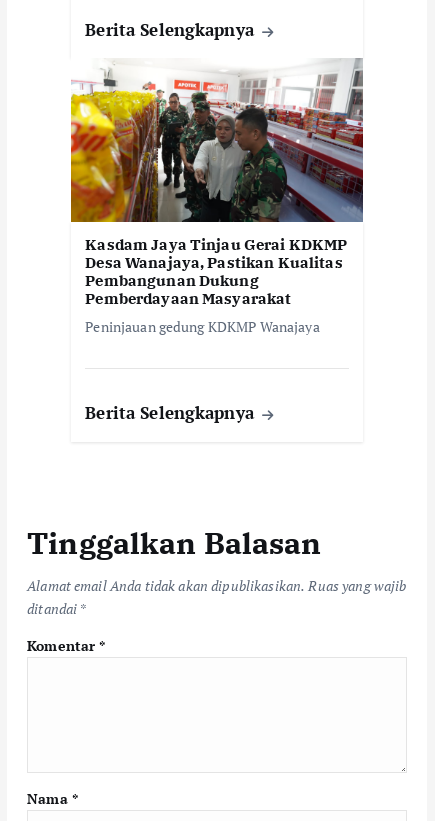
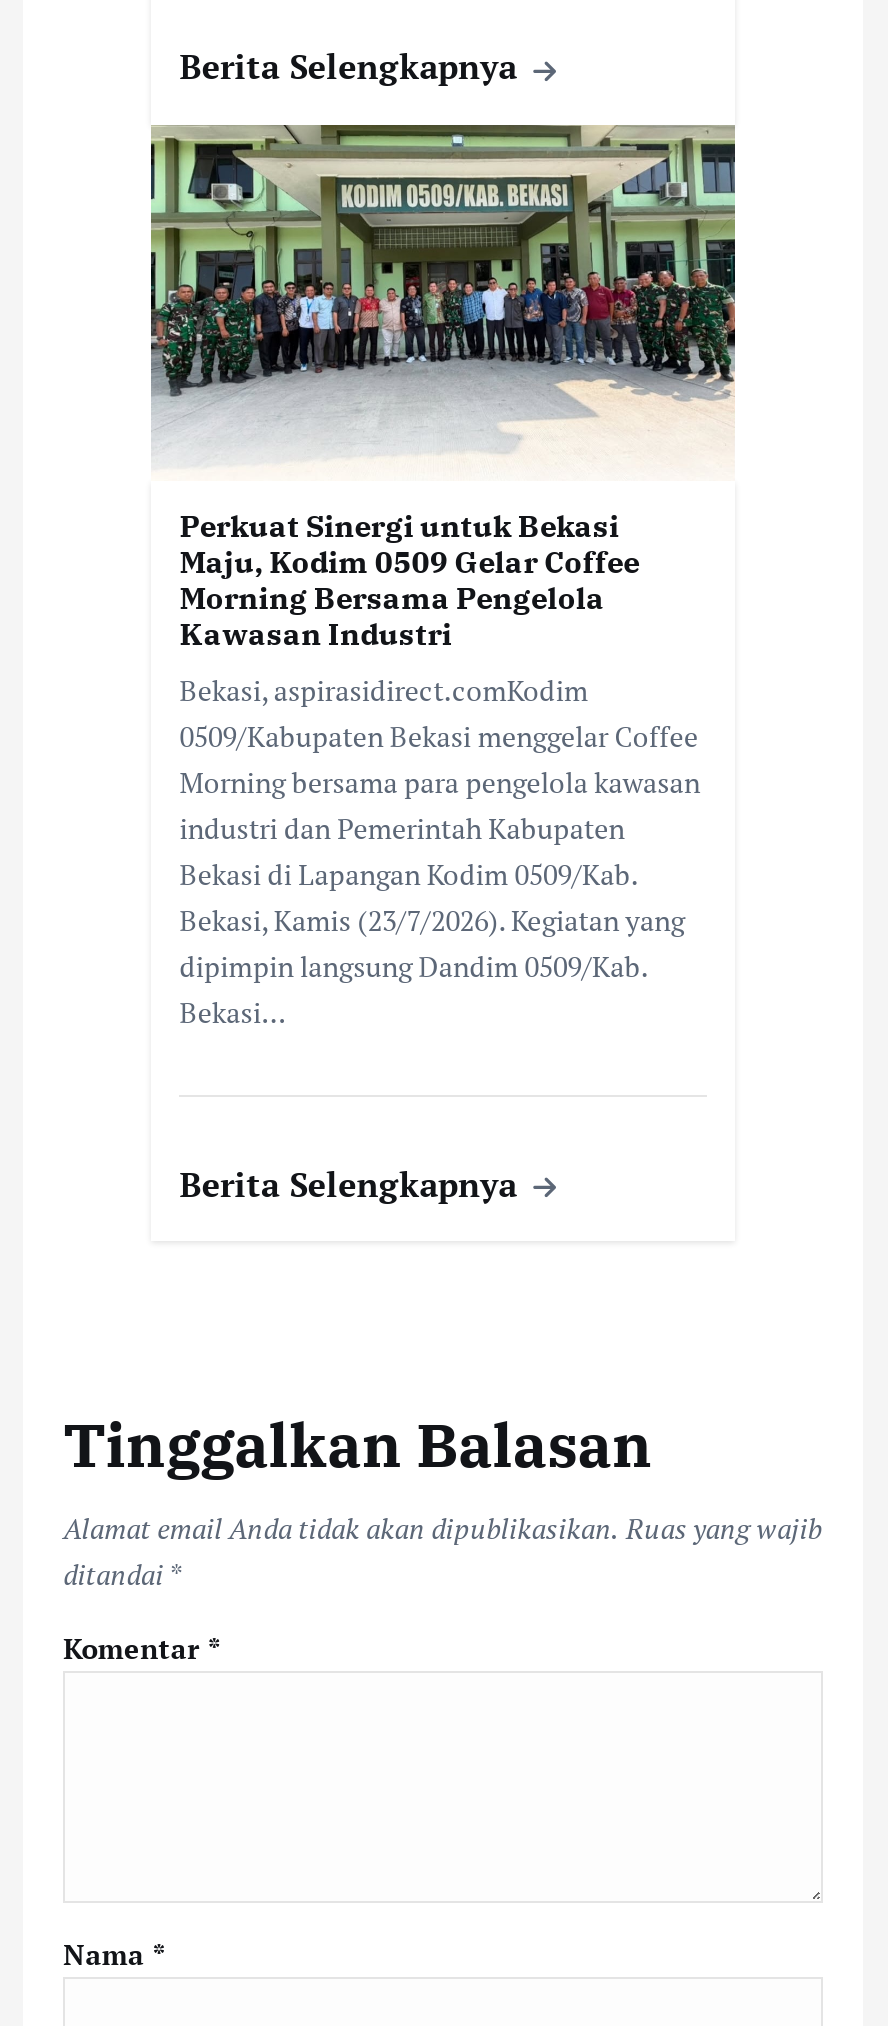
[85,60,364,308] [image] | Kasdam Jaya Tinjau Gerai KDKMP | Desa Wanajaya, Pastikan Kualitas | Pembangunan Dukung | Pemberdayaan Masyarakat -> [149,123,737,652] [image] | Perkuat Sinergi untuk Bekasi | Maju, Kodim 0509 Gelar Coffee | Morning Bersama Pengelola | Kawasan Industri
[85,317,320,336] Peninjauan gedung KDKMP Wanajaya -> [179,670,700,1030] Bekasi, aspirasidirect.comKodim | 0509/Kabupaten Bekasi menggelar Coffee | Morning bersama para pengelola kawasan | industri dan Pemerintah Kabupaten | Bekasi di Lapangan Kodim 0509/Kab. | Bekasi, Kamis (23/7/2026). Kegiatan yang | dipimpin langsung Dandim 0509/Kab. | Bekasi…

